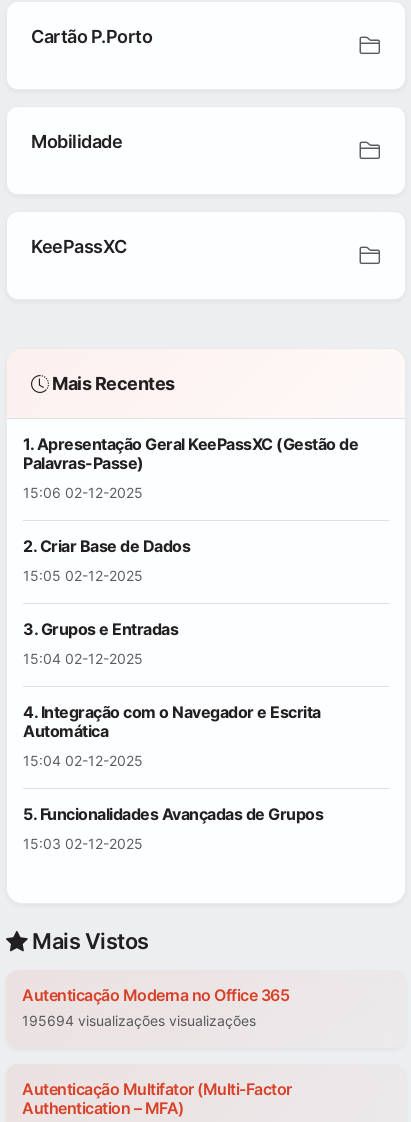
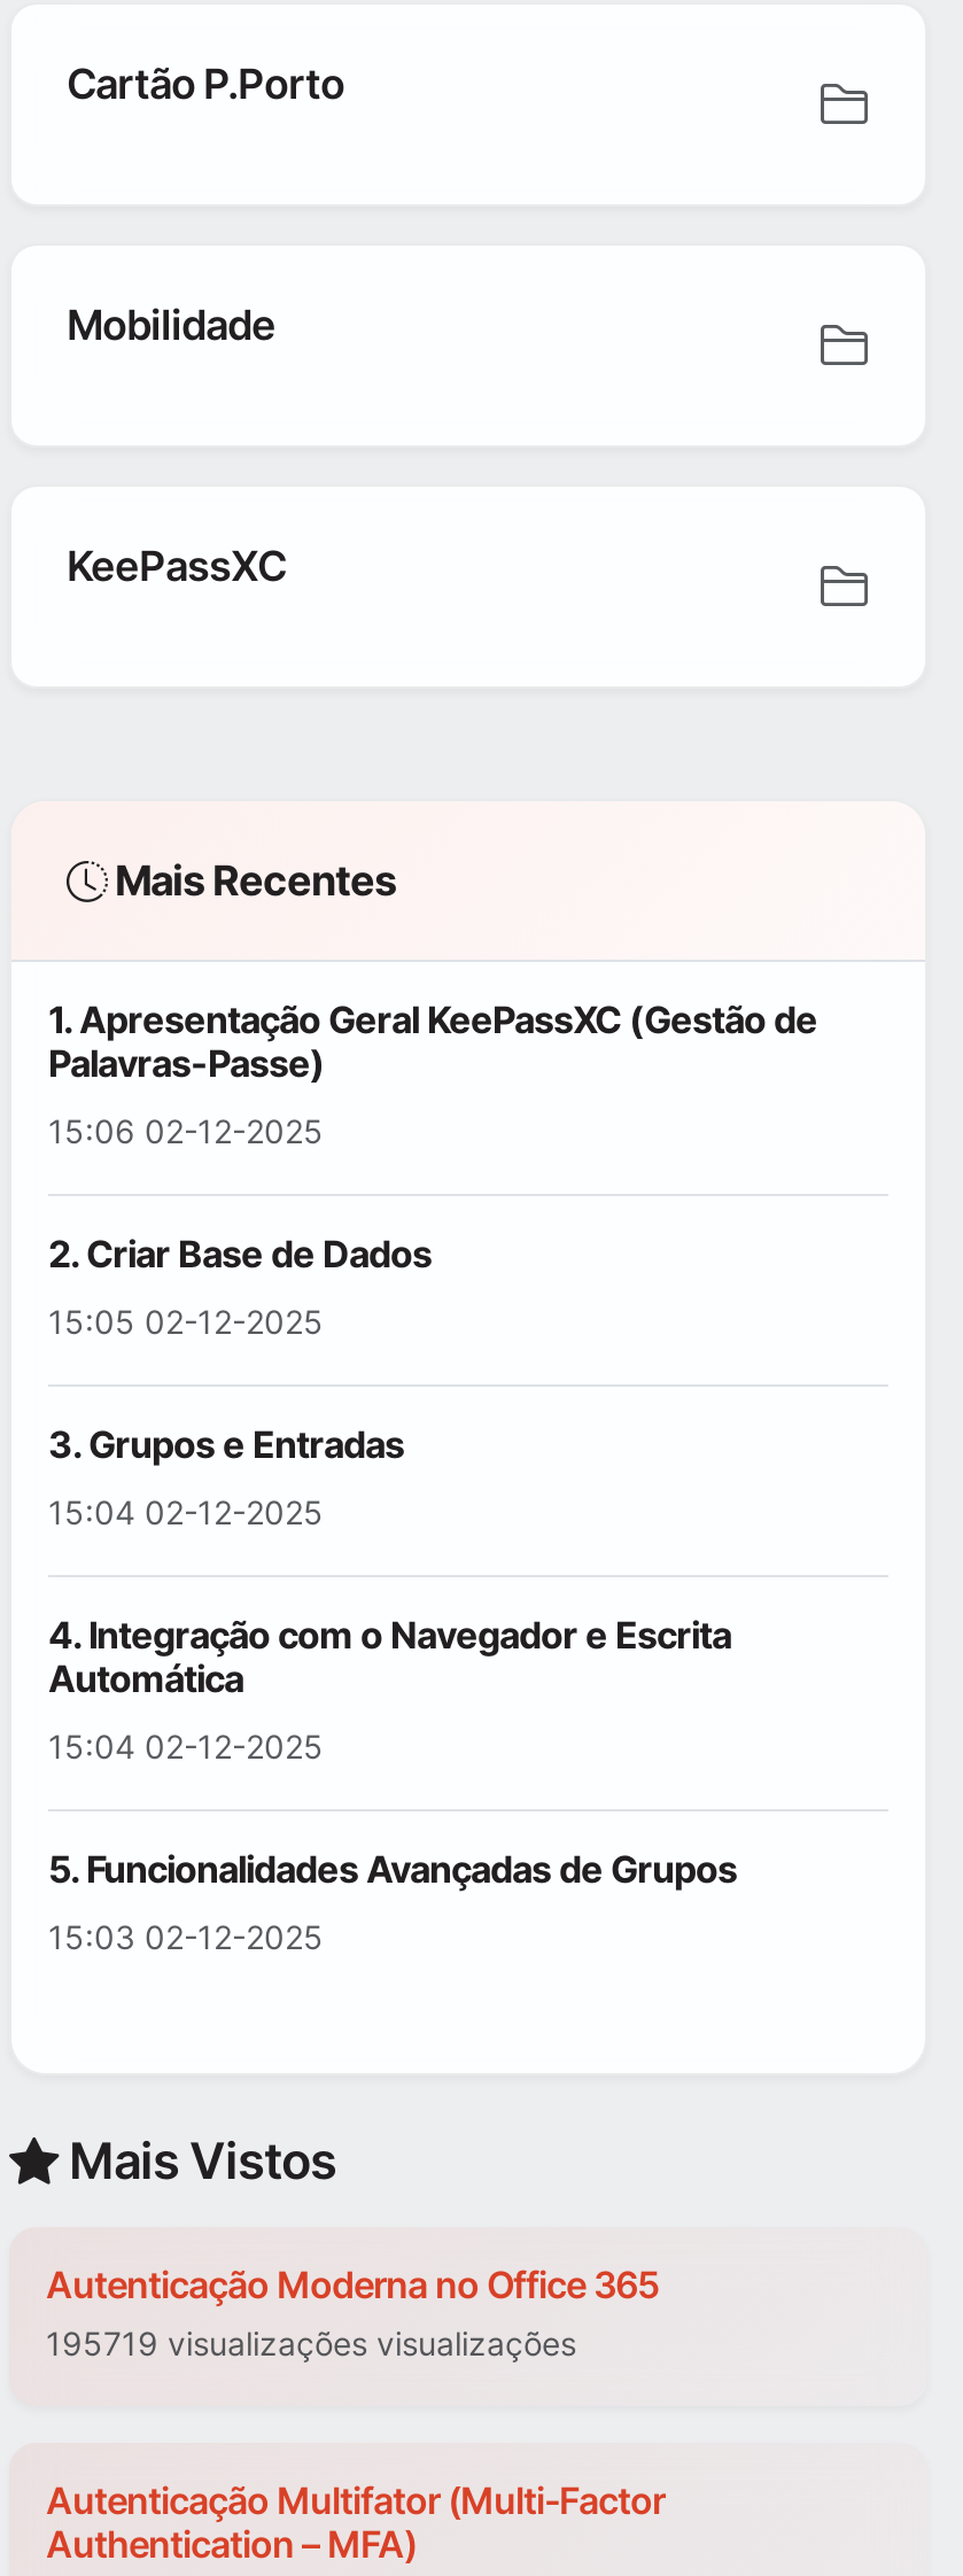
[22,1012,256,1029] 195694 visualizações visualizações -> [46,2325,576,2364] 195719 visualizações visualizações

